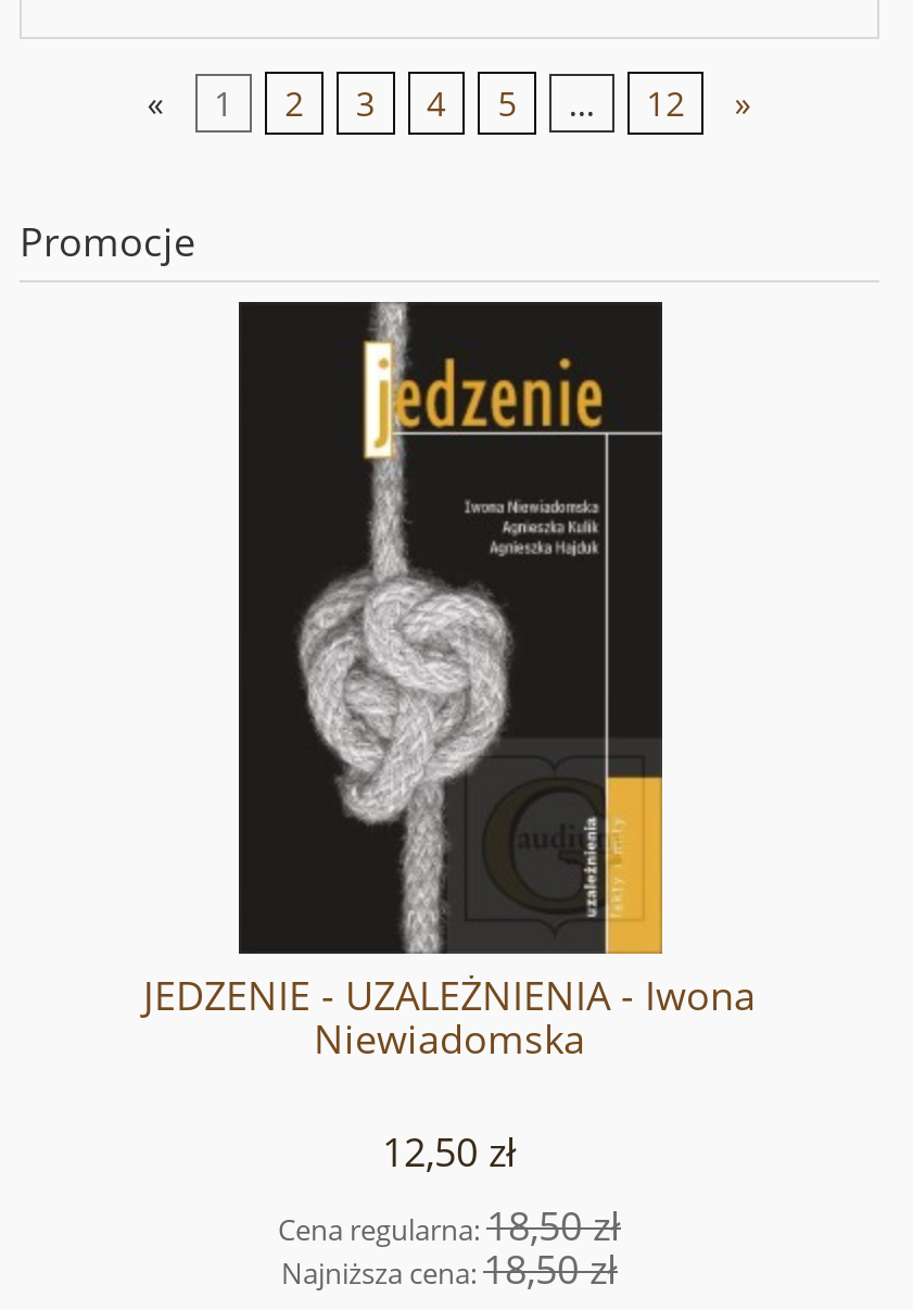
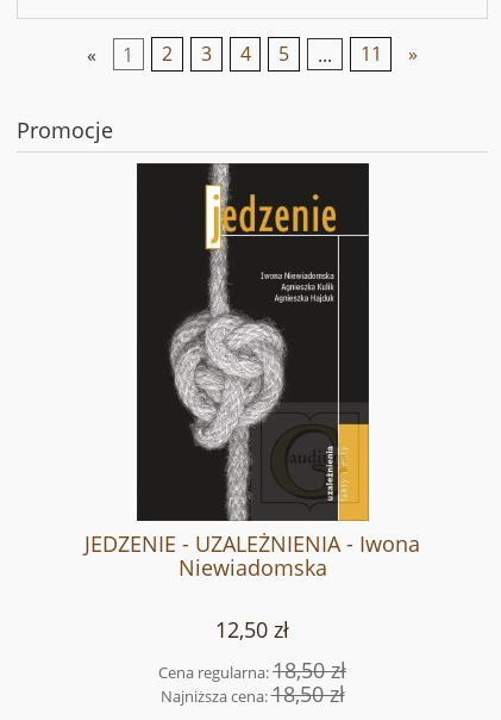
[646,79,685,126] 12 -> [360,41,382,67] 11

